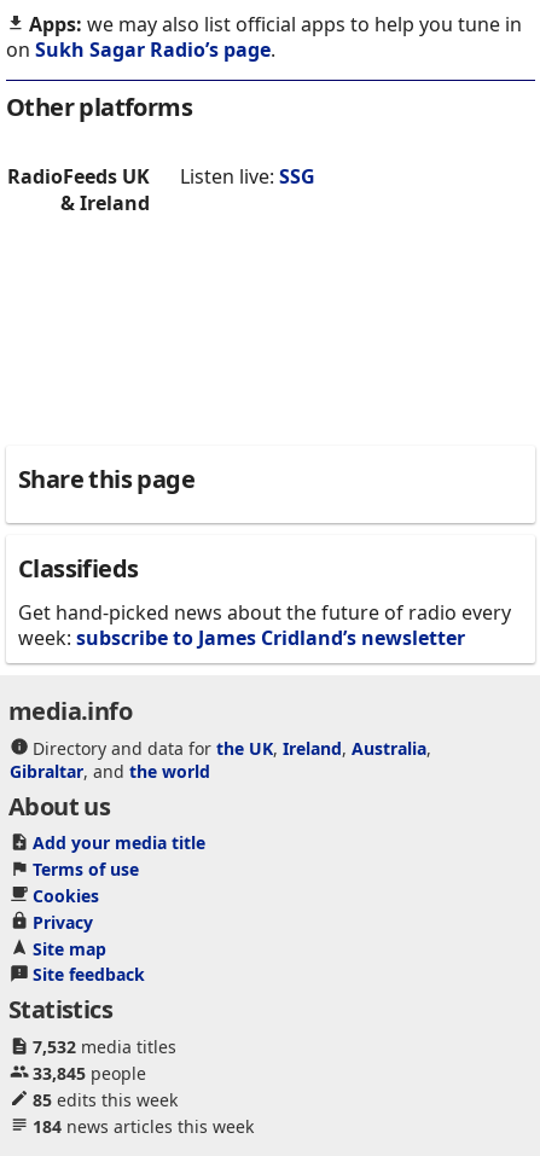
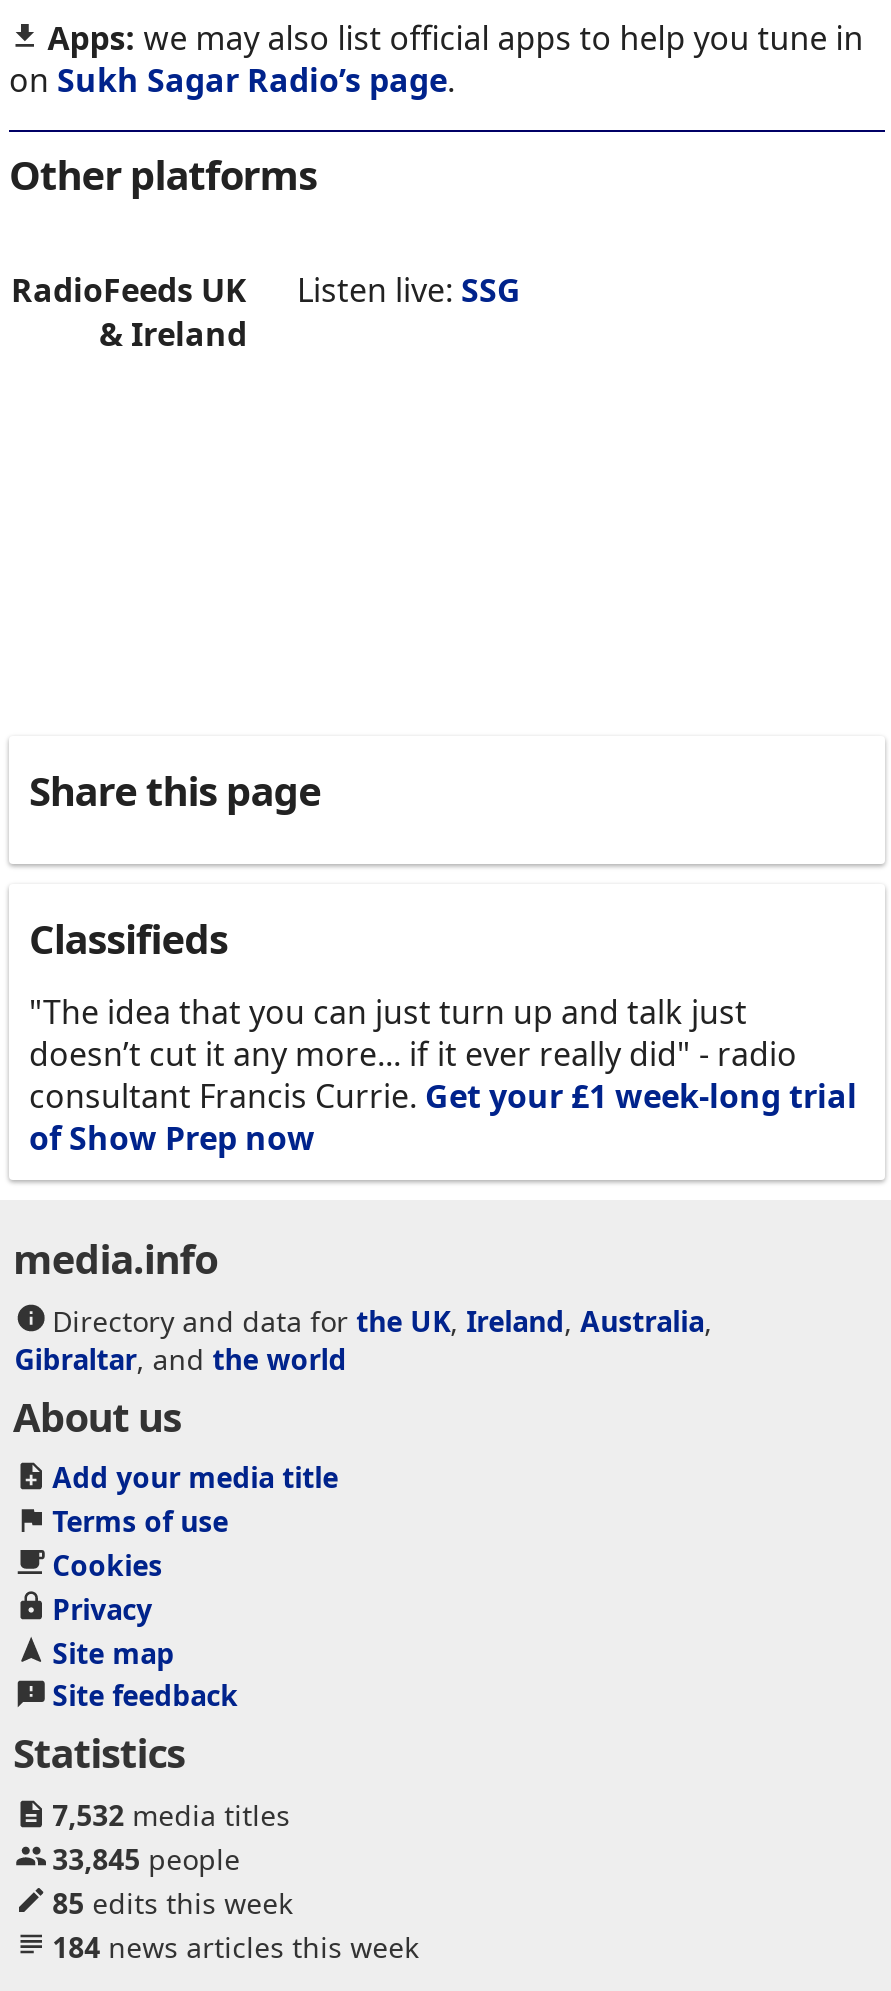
[18,599,511,651] Get hand-picked news about the future of radio every | week: subscribe to James Cridland’s newsletter -> [29,990,857,1160] "The idea that you can just turn up and talk just | doesn’t cut it any more... if it ever really did" - radio | consultant Francis Currie. Get your £1 week-long trial | of Show Prep now

